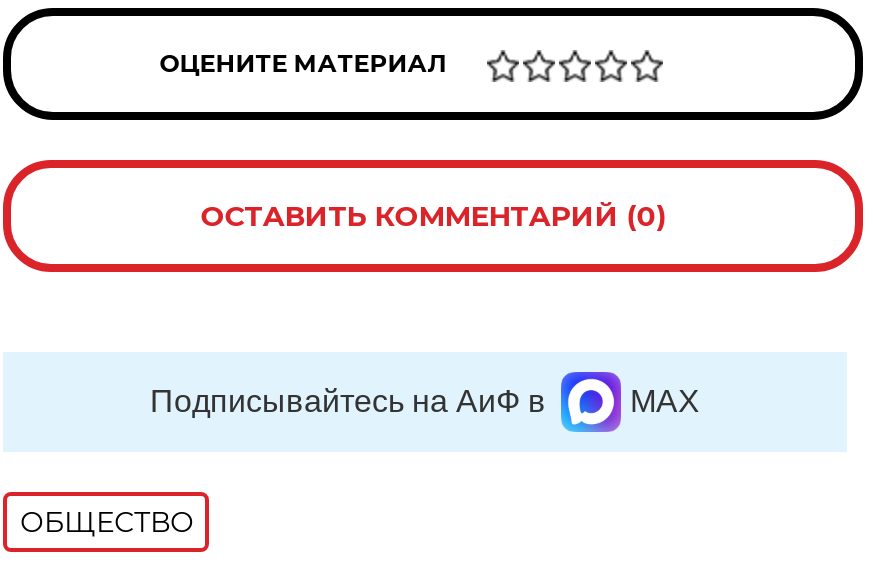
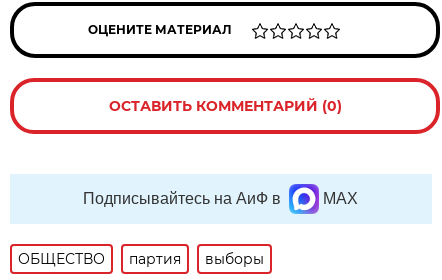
none -> [129,250,264,268] партия | выборы

